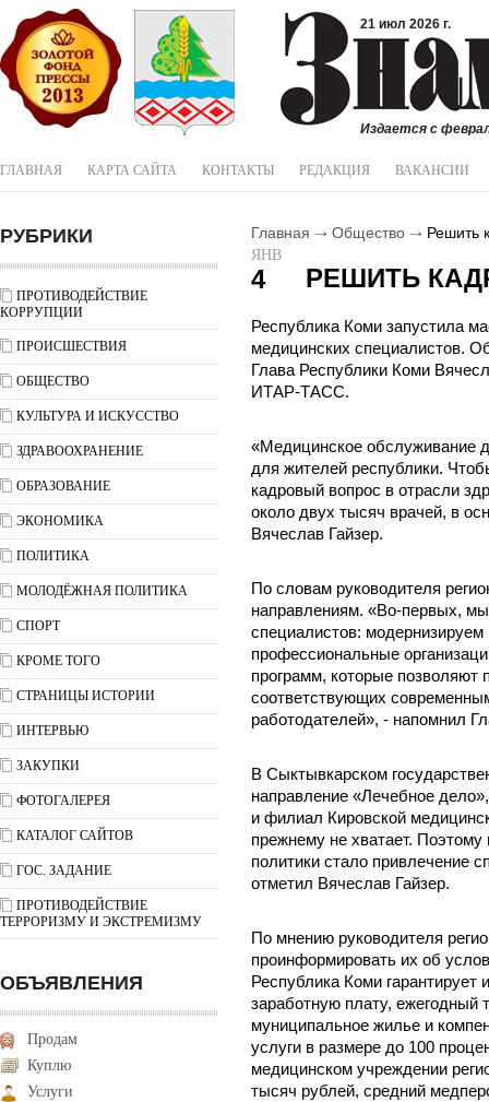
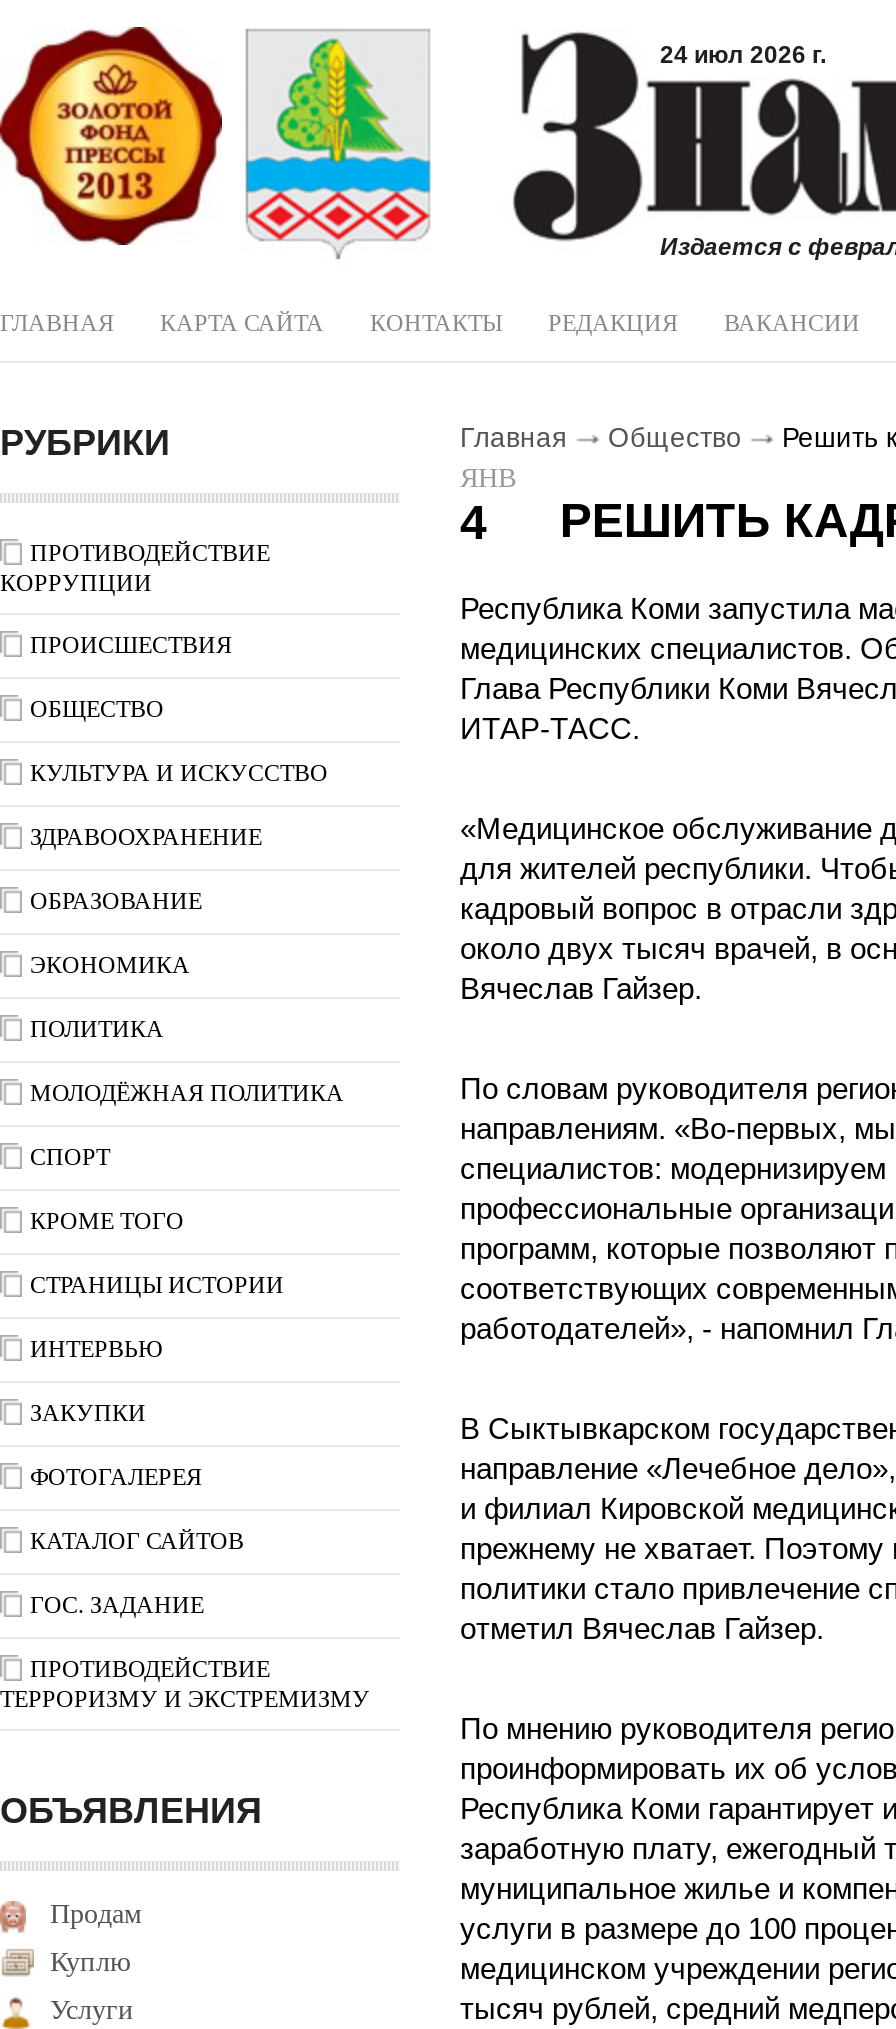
[360,16,451,32] 21 июл 2026 г. -> [660,41,826,69] 24 июл 2026 г.

